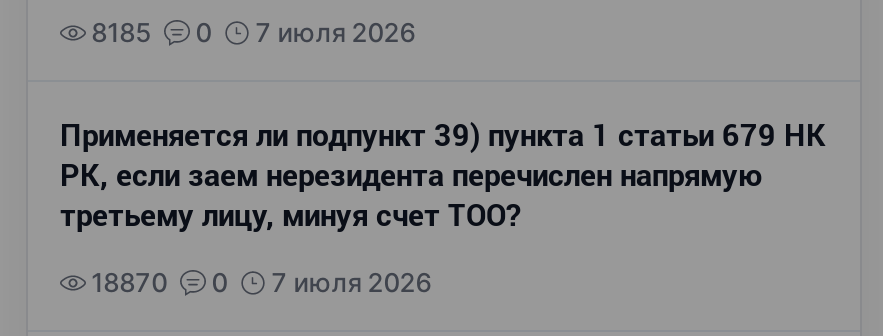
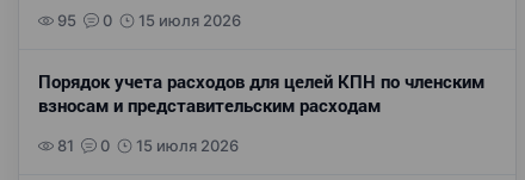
[91,16,151,48] 8185 -> [57,11,76,30] 95
[256,16,416,48] 7 июля 2026 -> [138,11,241,30] 15 июля 2026
[60,114,826,234] Применяется ли подпункт 39) пункта 1 статьи 679 НК | РК, если заем нерезидента перечислен напрямую | третьему лицу, минуя счет ТОО? -> [38,69,484,117] Порядок учета расходов для целей КПН по членским | взносам и представительским расходам
[91,266,167,298] 18870 -> [57,136,73,155] 81
[272,266,432,298] 7 июля 2026 -> [136,136,238,155] 15 июля 2026

